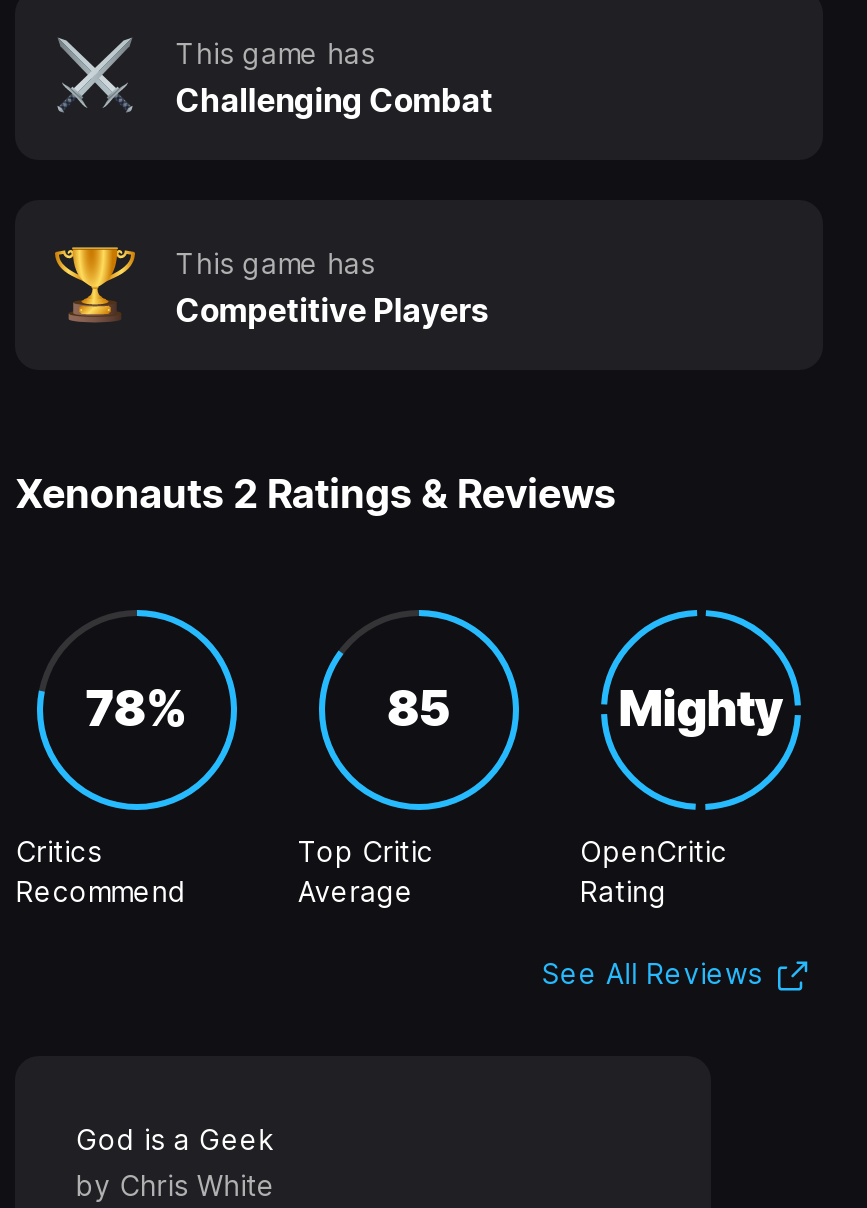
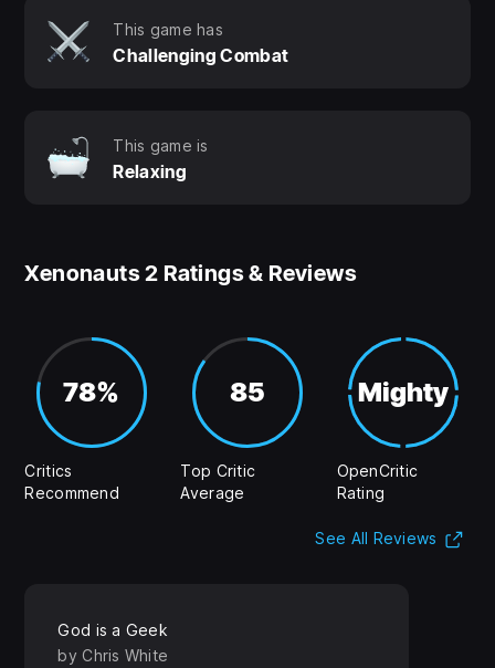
[53,246,488,330] [image] | This game has | Competitive Players -> [46,136,209,183] [image] | This game is | Relaxing

